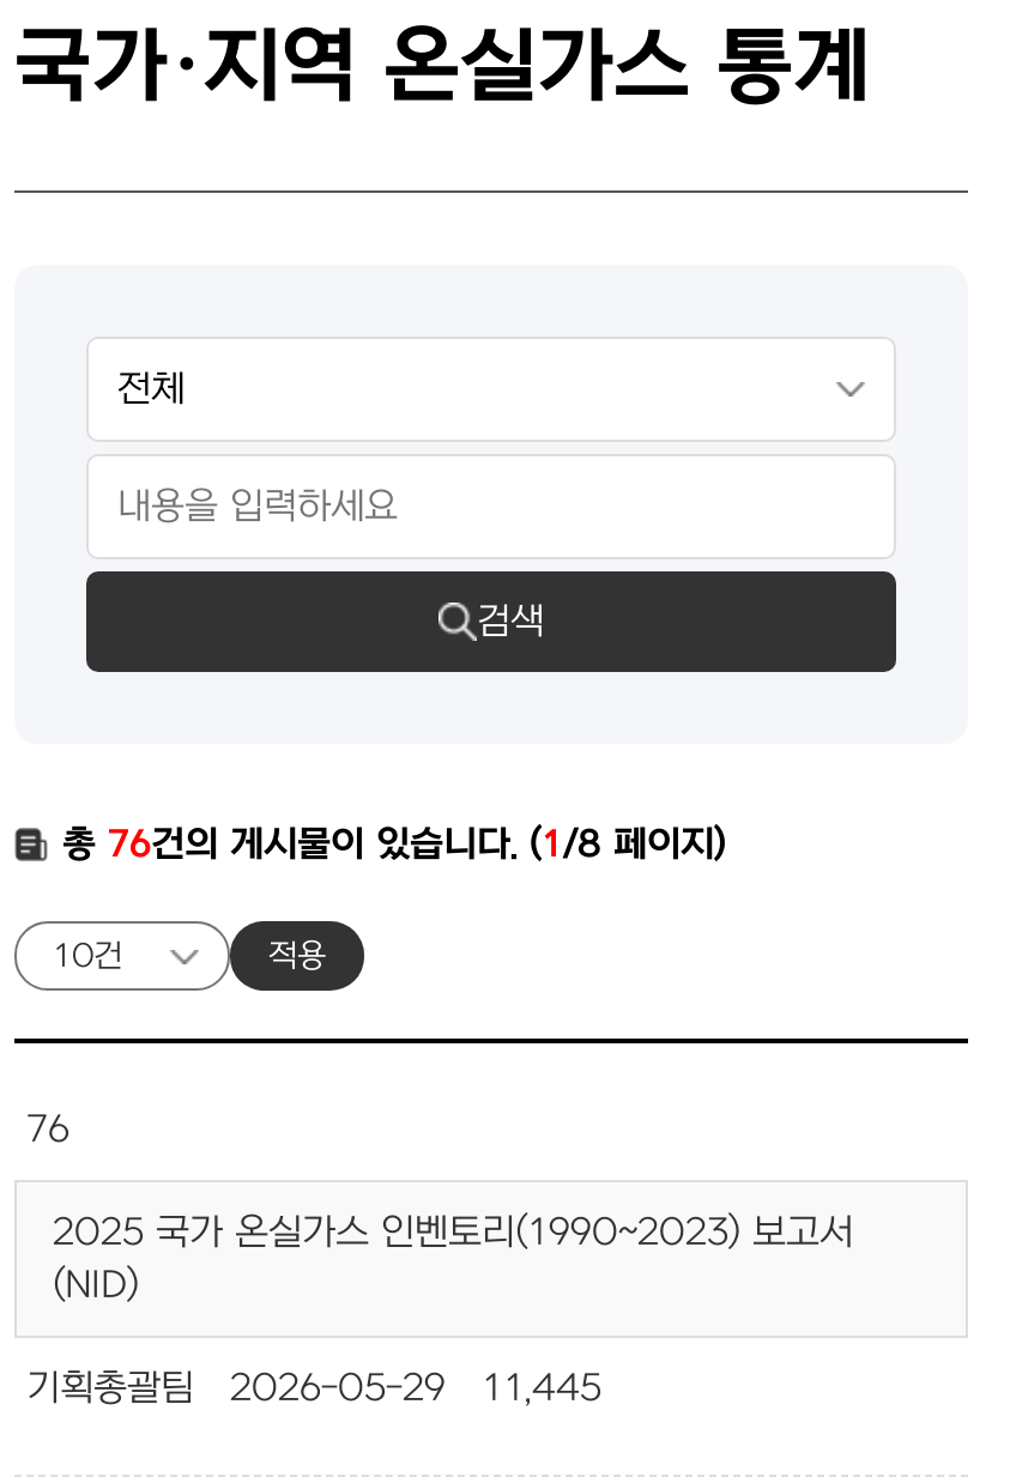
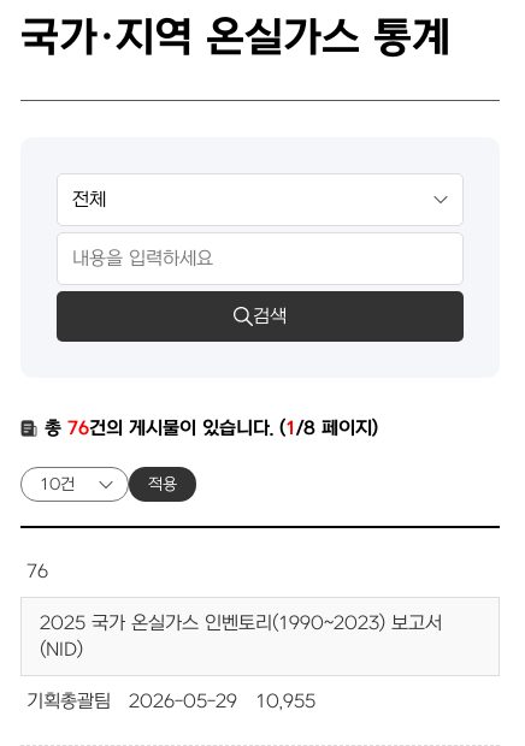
[26,1367,601,1410] 기획총괄팀 2026-05-29 11,445 -> [26,691,315,712] 기획총괄팀 2026-05-29 10,955

